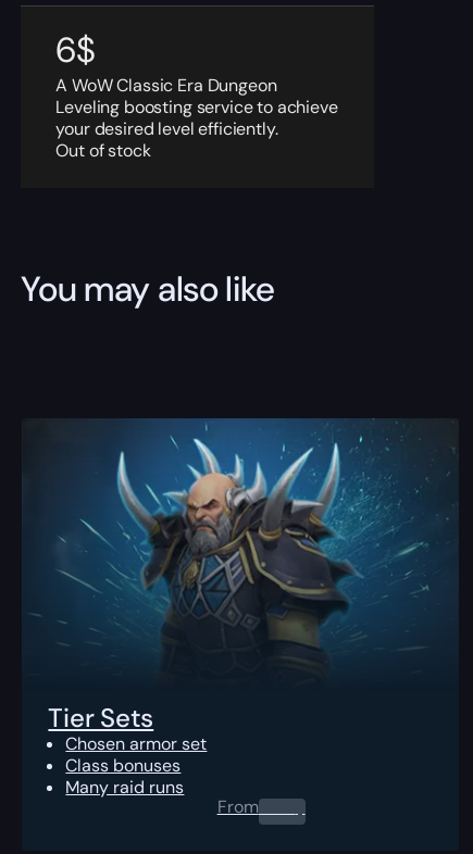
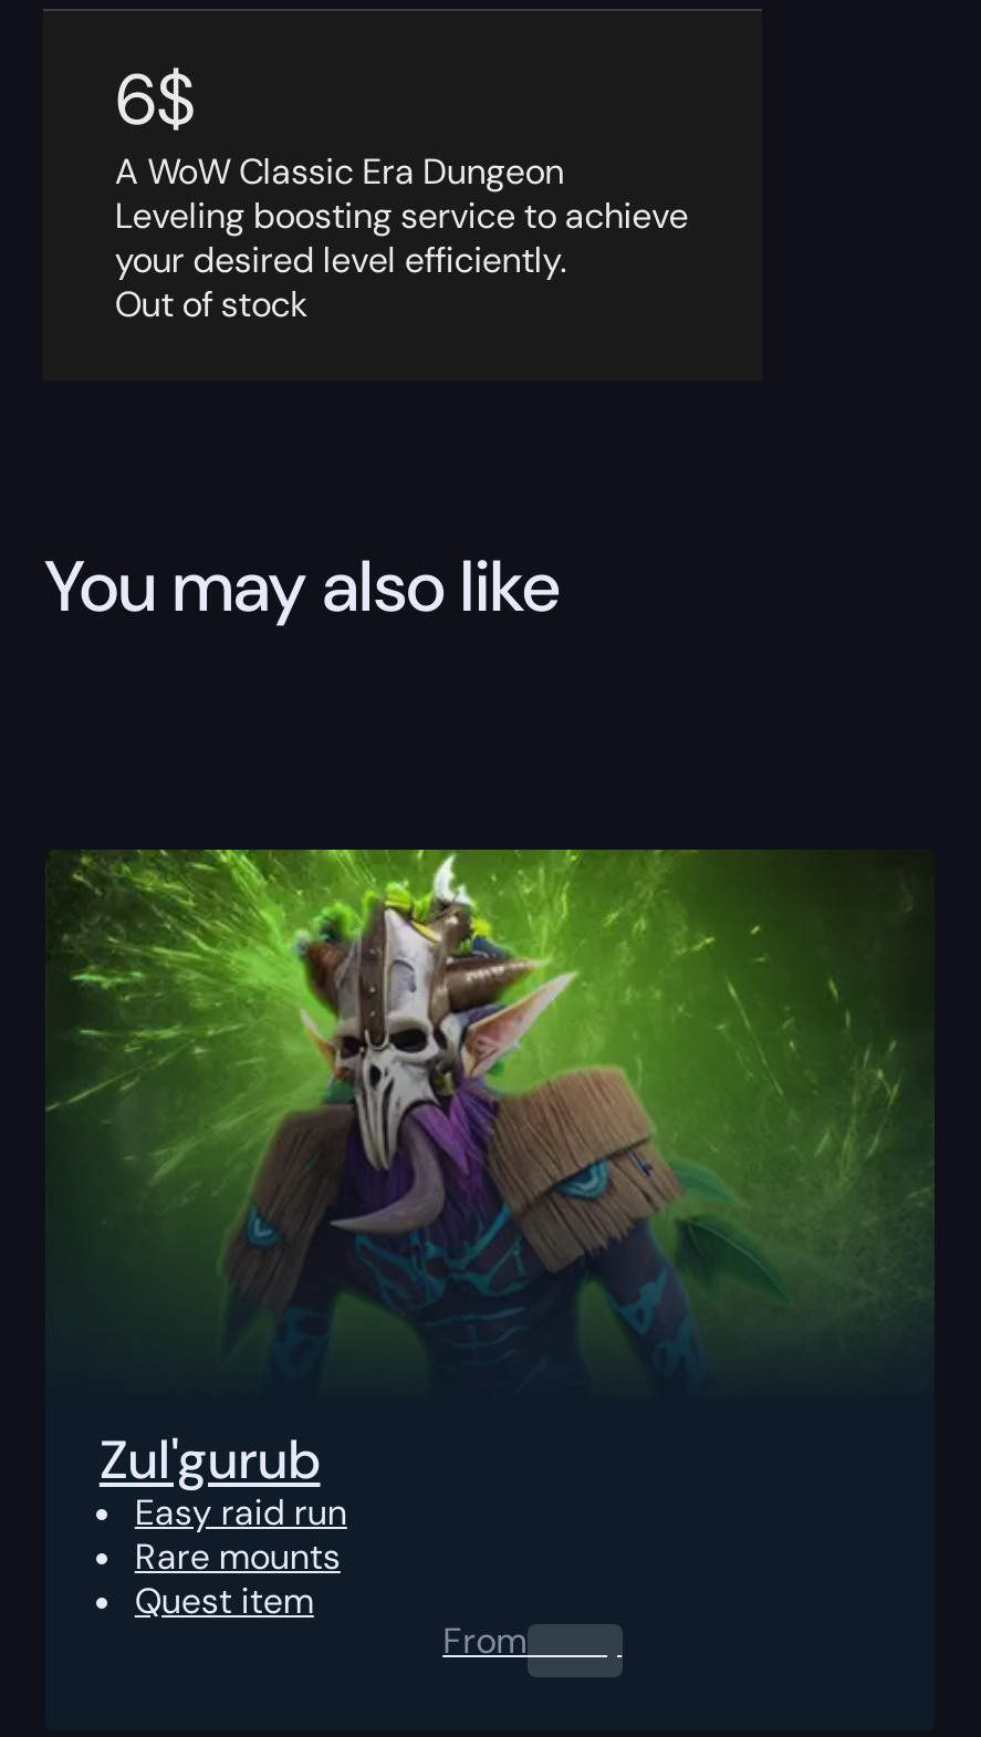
[22,417,459,798] [image] | Tier Sets | Chosen armor set | Class bonuses | Many raid runs -> [45,847,935,1623] [image] | Zul'gurub | Easy raid run | Rare mounts | Quest item

